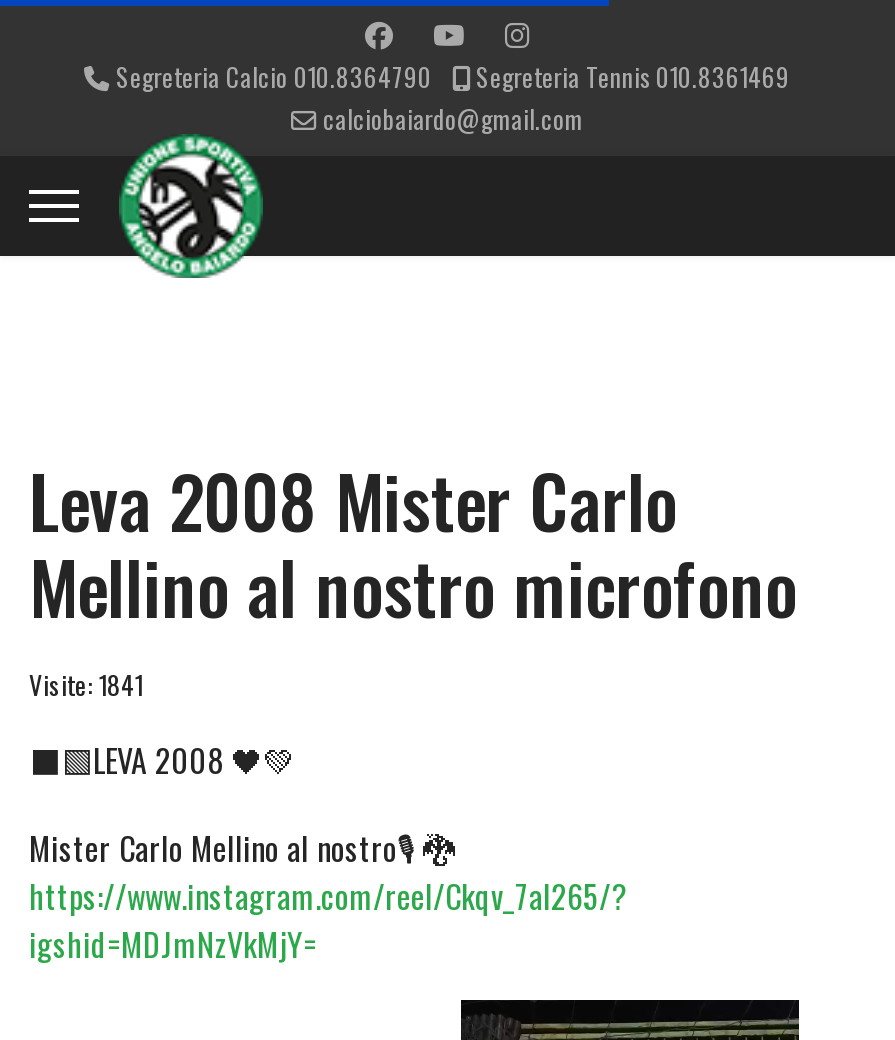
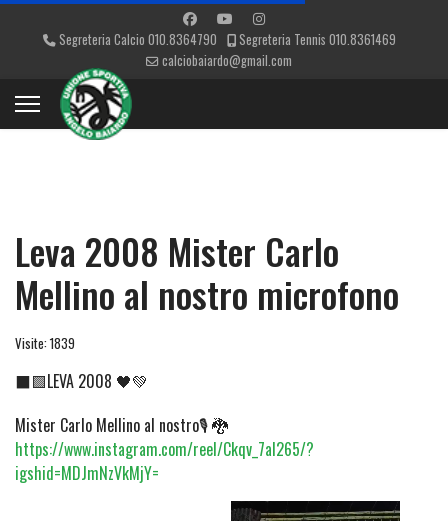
[29,664,143,704] Visite: 1841 -> [15,333,75,353] Visite: 1839

